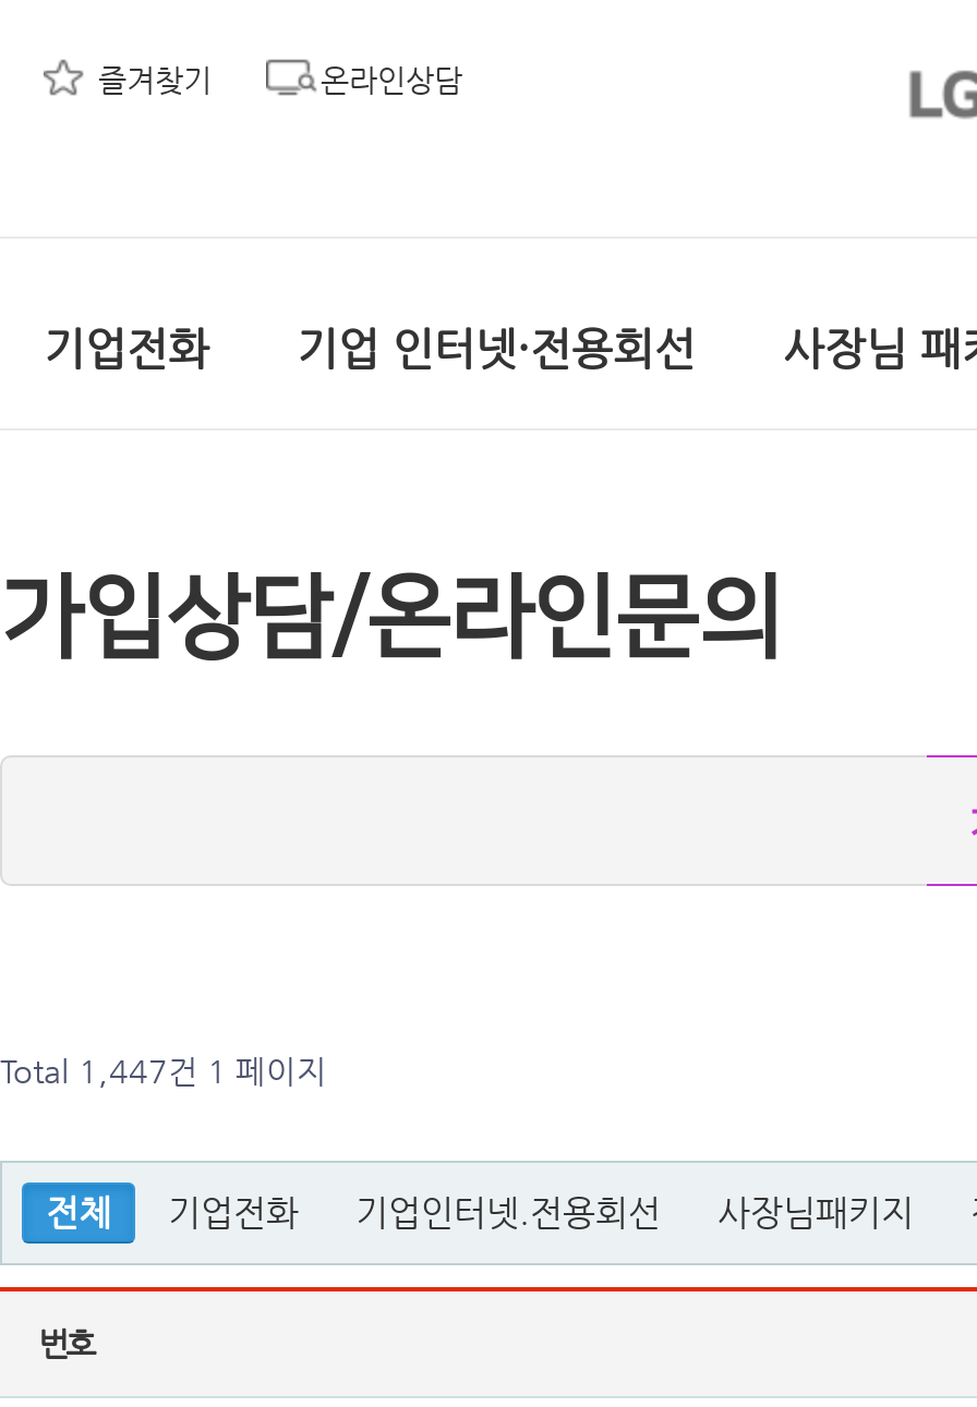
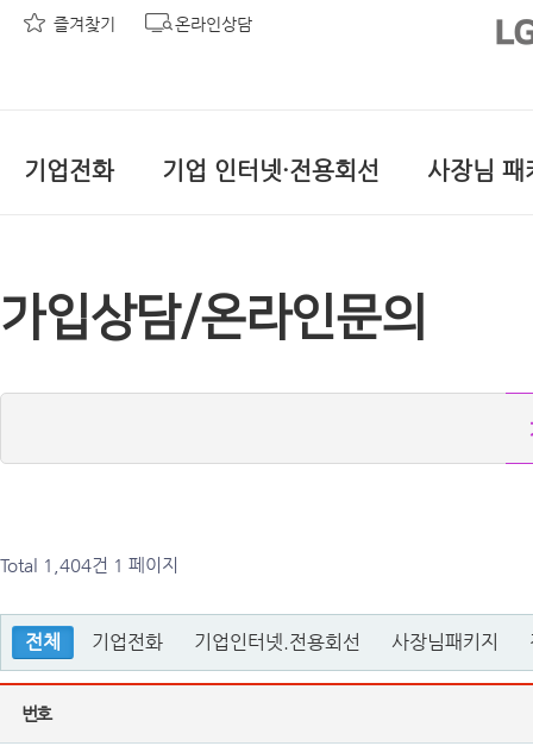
[0,1052,327,1089] Total 1,447건 1 페이지 -> [0,554,178,575] Total 1,404건 1 페이지

